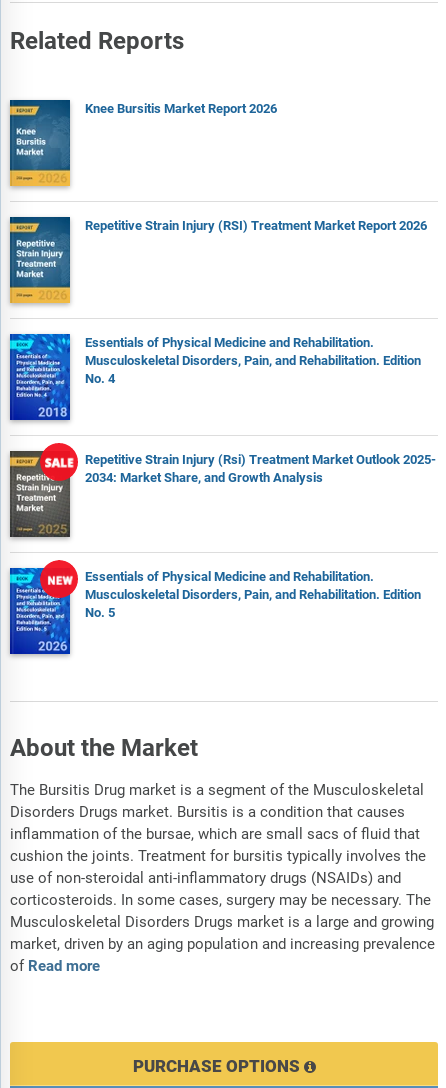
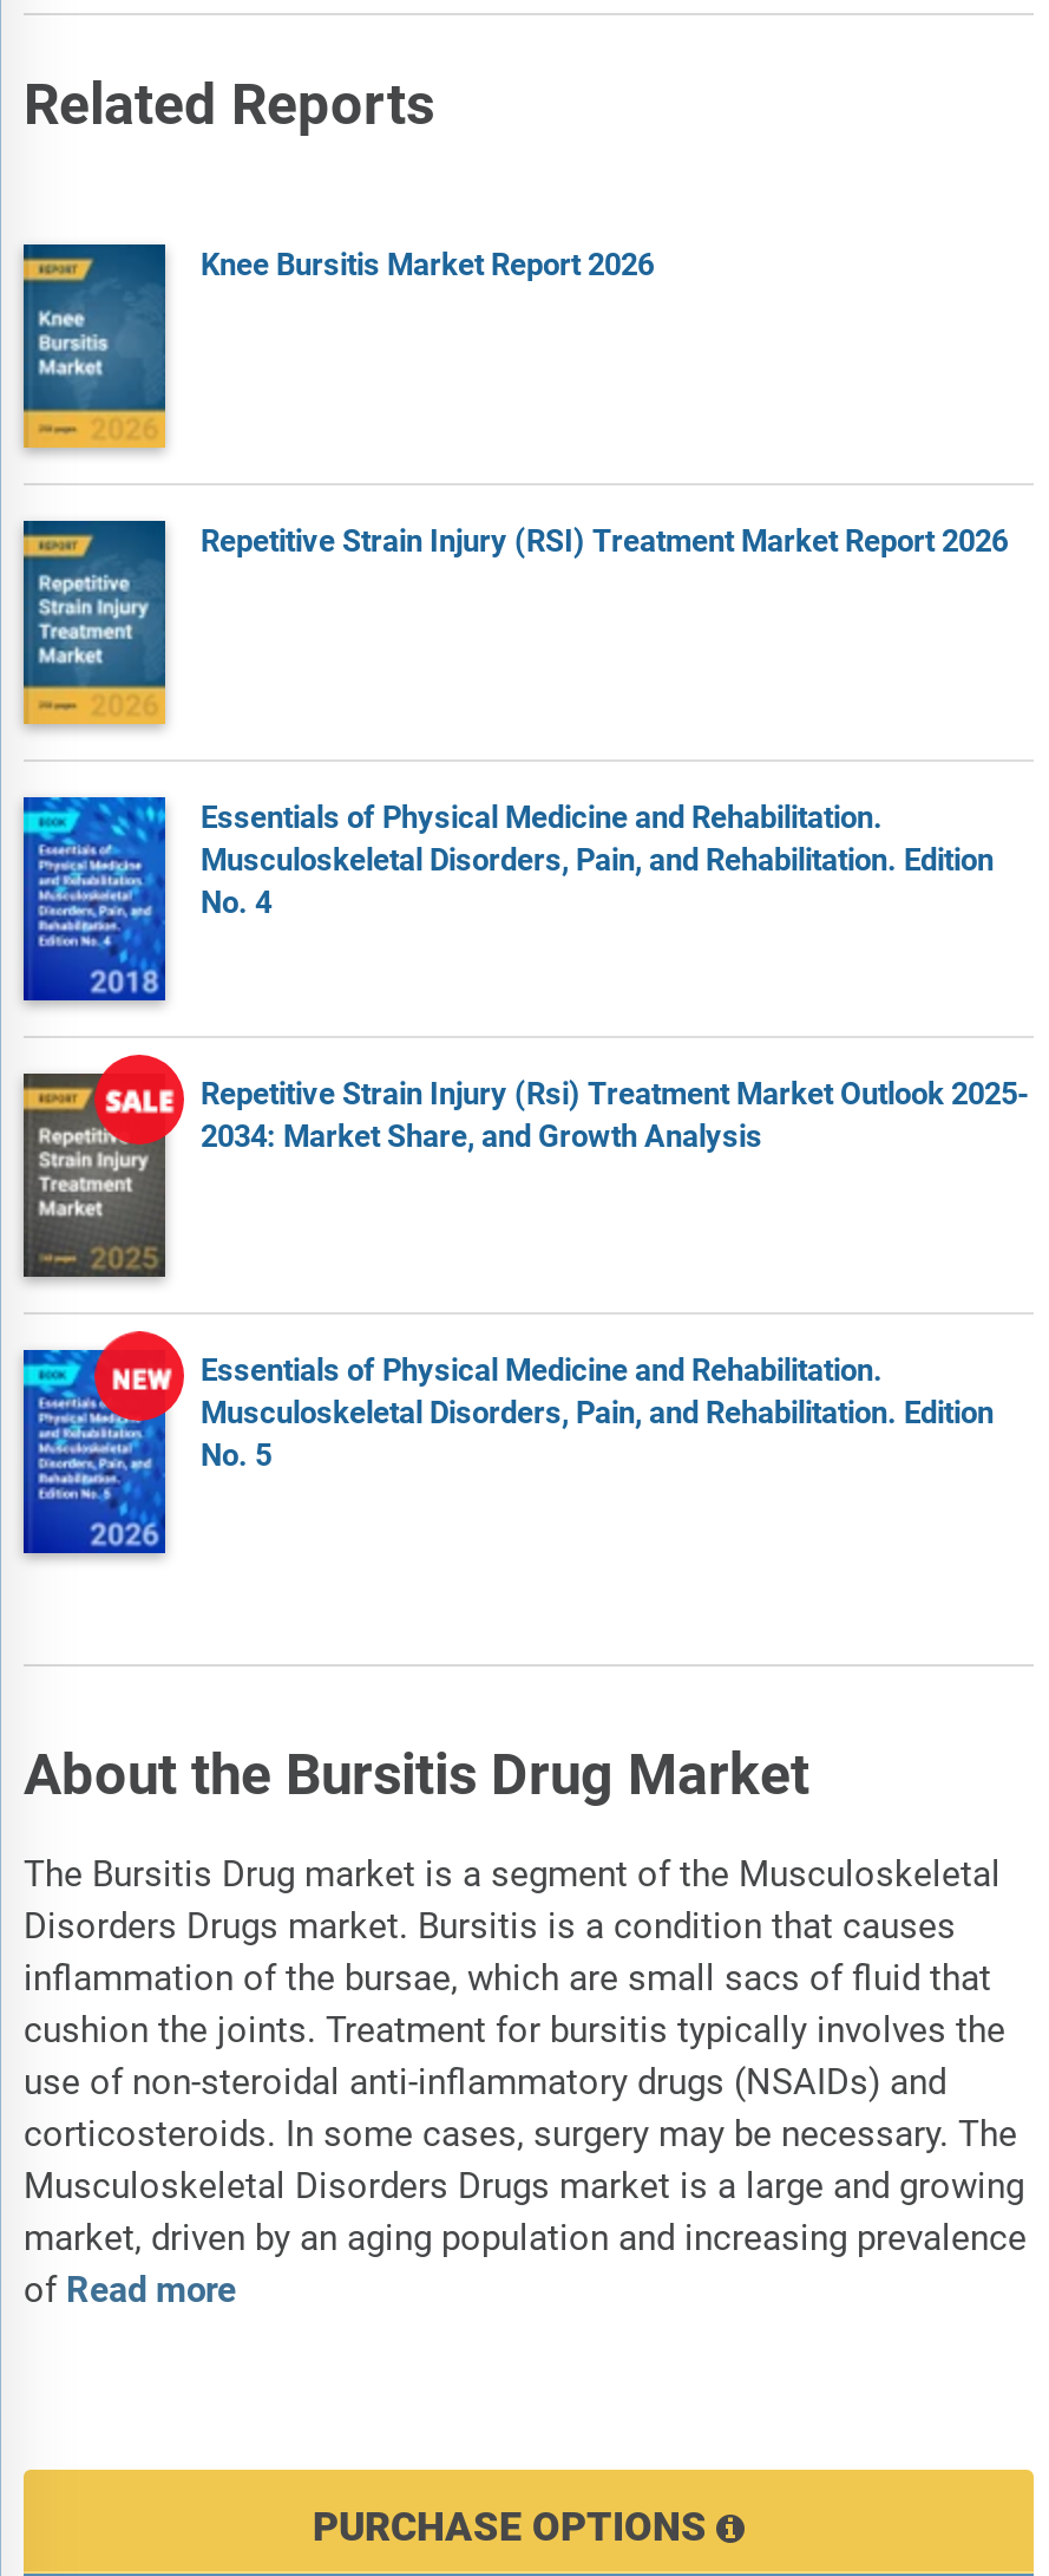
[10,734,198,762] About the Market -> [24,1742,809,1809] About the Bursitis Drug Market

